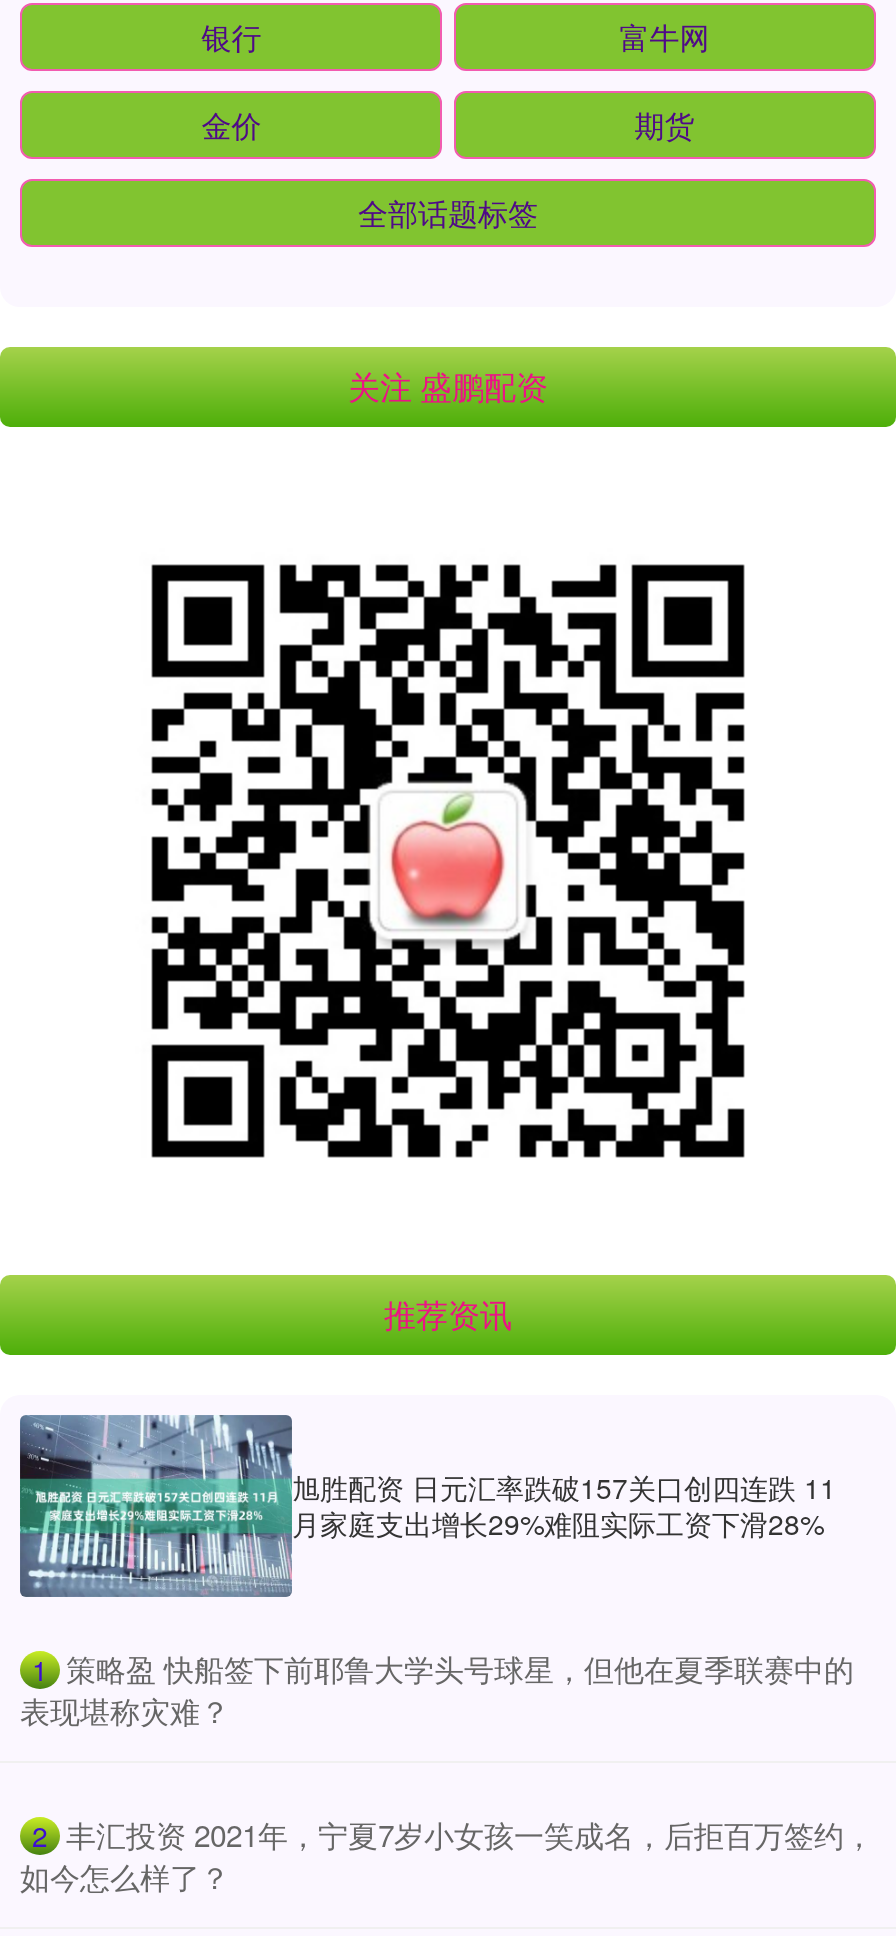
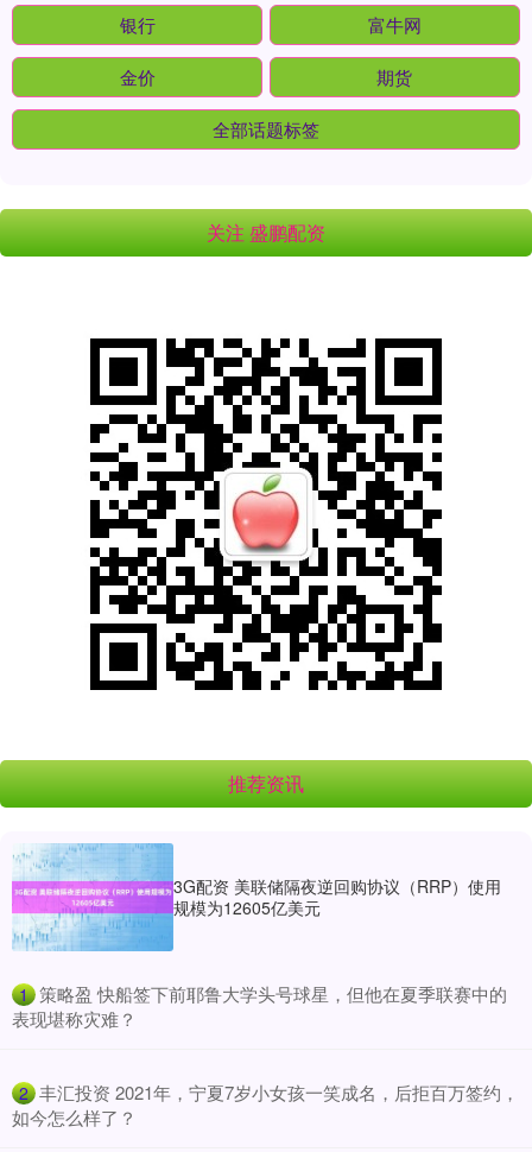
[18,1413,836,1599] [image] | 旭胜配资 日元汇率跌破157关口创四连跌 11 | 月家庭支出增长29%难阻实际工资下滑28% -> [11,843,501,951] [image] | 3G配资 美联储隔夜逆回购协议（RRP）使用 | 规模为12605亿美元

